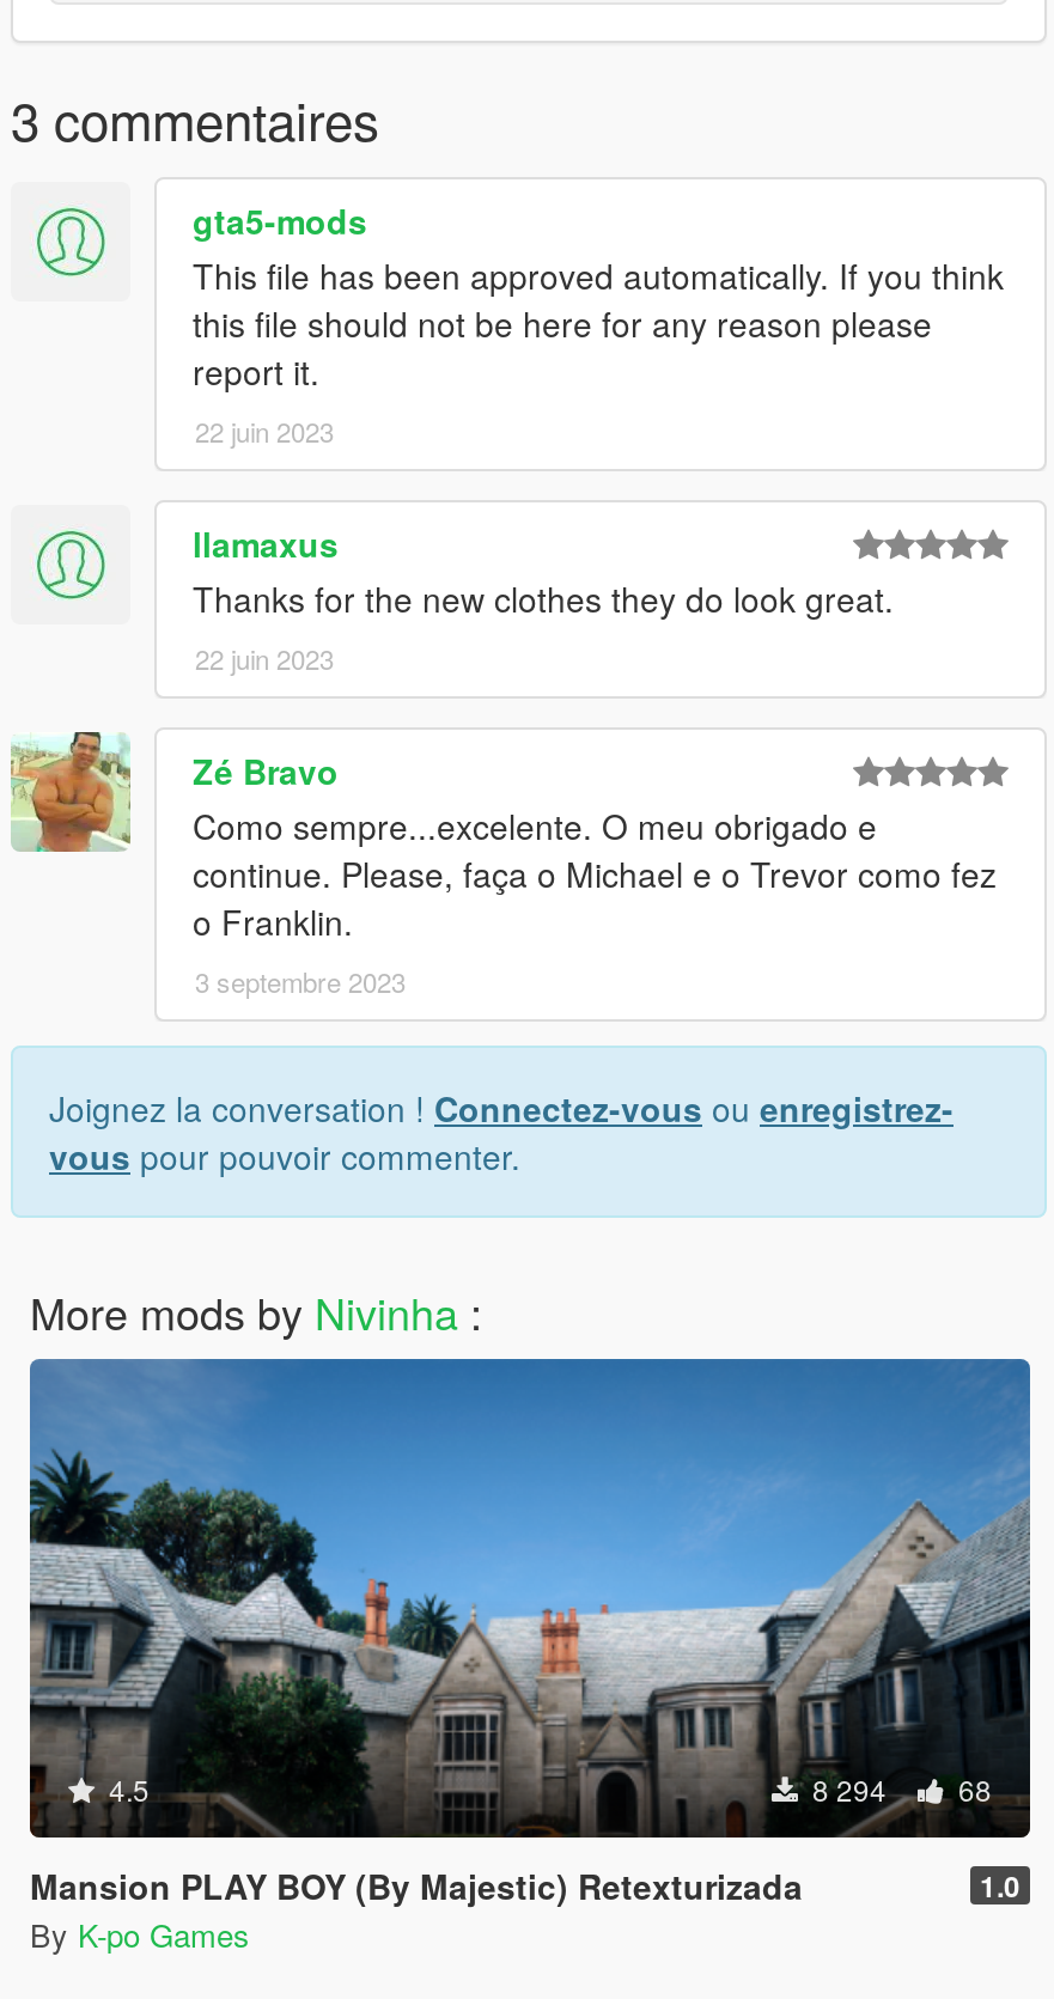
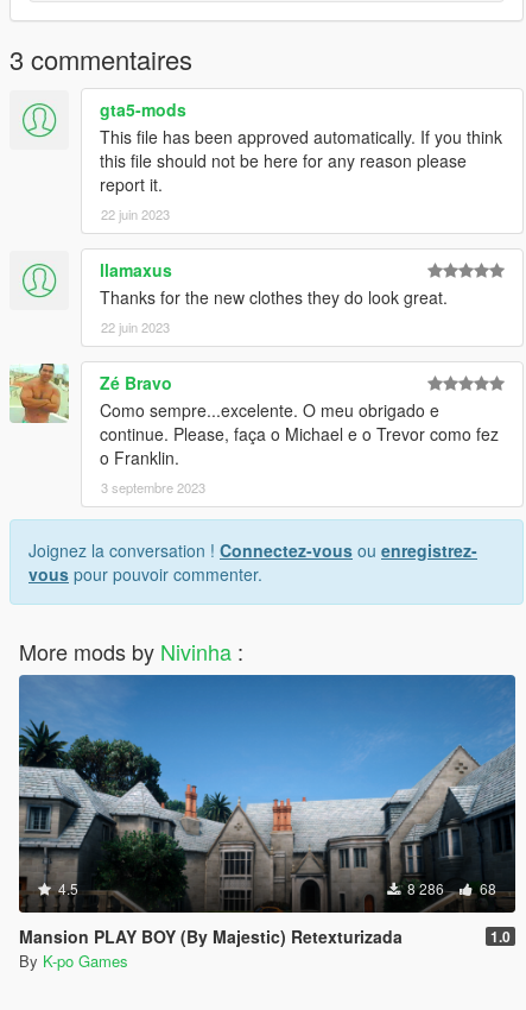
[805,1768,992,1808] 8 294 68 -> [404,878,496,898] 8 286 68

